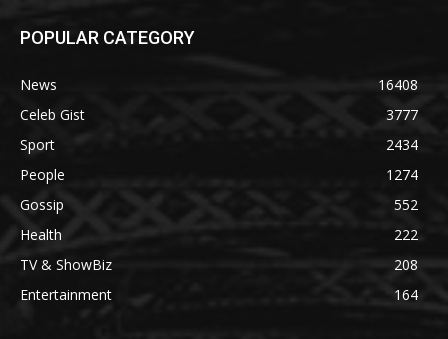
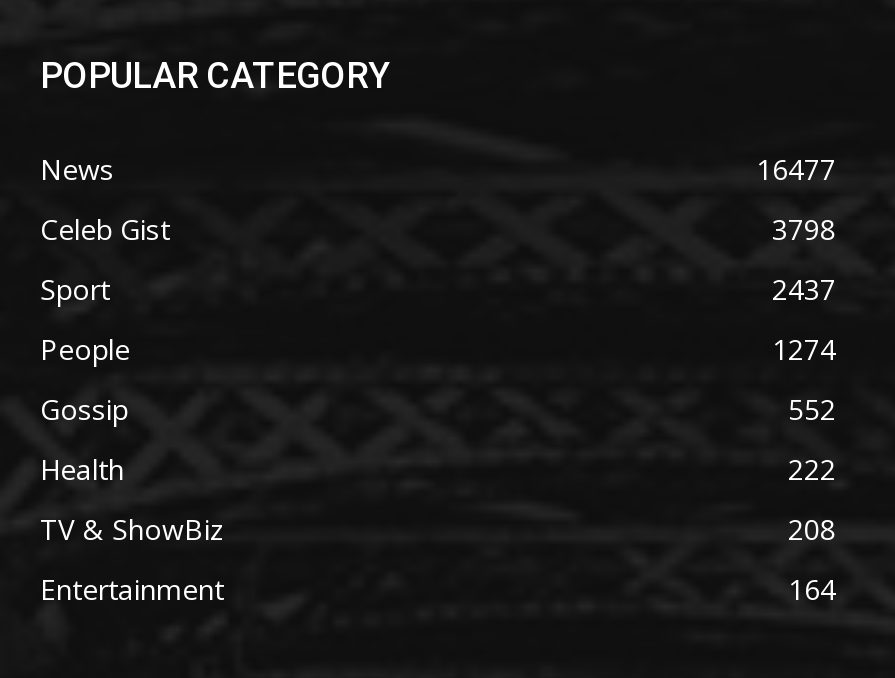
[378,74,418,93] 16408 -> [756,149,836,187] 16477
[386,104,418,123] 3777 -> [772,209,836,247] 3798
[386,134,418,153] 2434 -> [772,269,836,307] 2437

